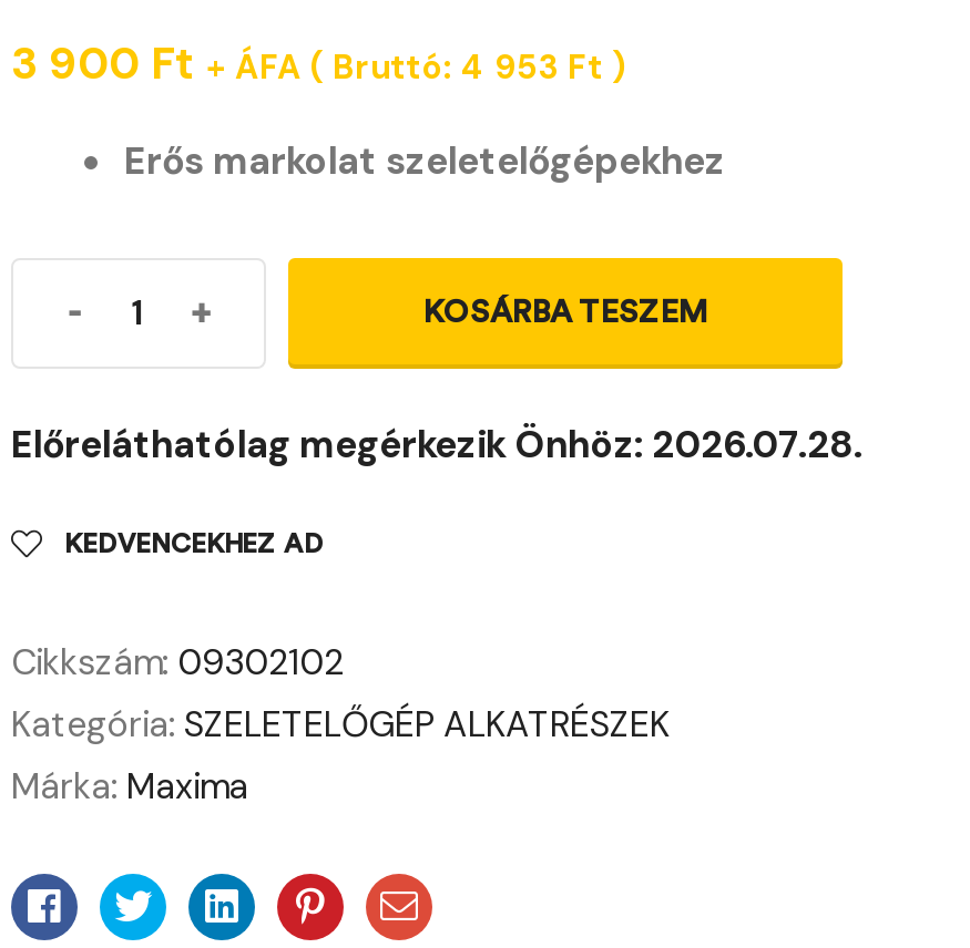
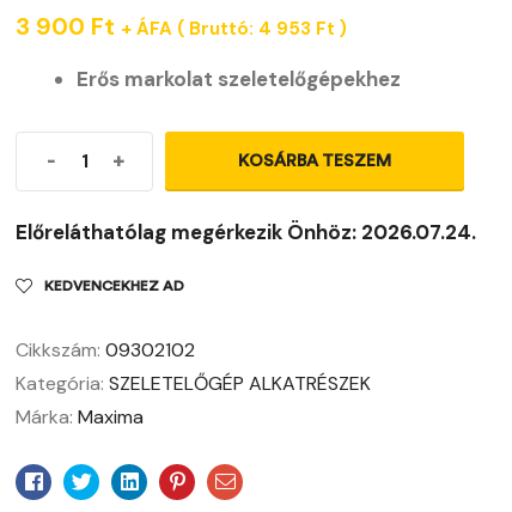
[11,421,862,469] Előreláthatólag megérkezik Önhöz: 2026.07.28. -> [16,219,476,246] Előreláthatólag megérkezik Önhöz: 2026.07.24.

